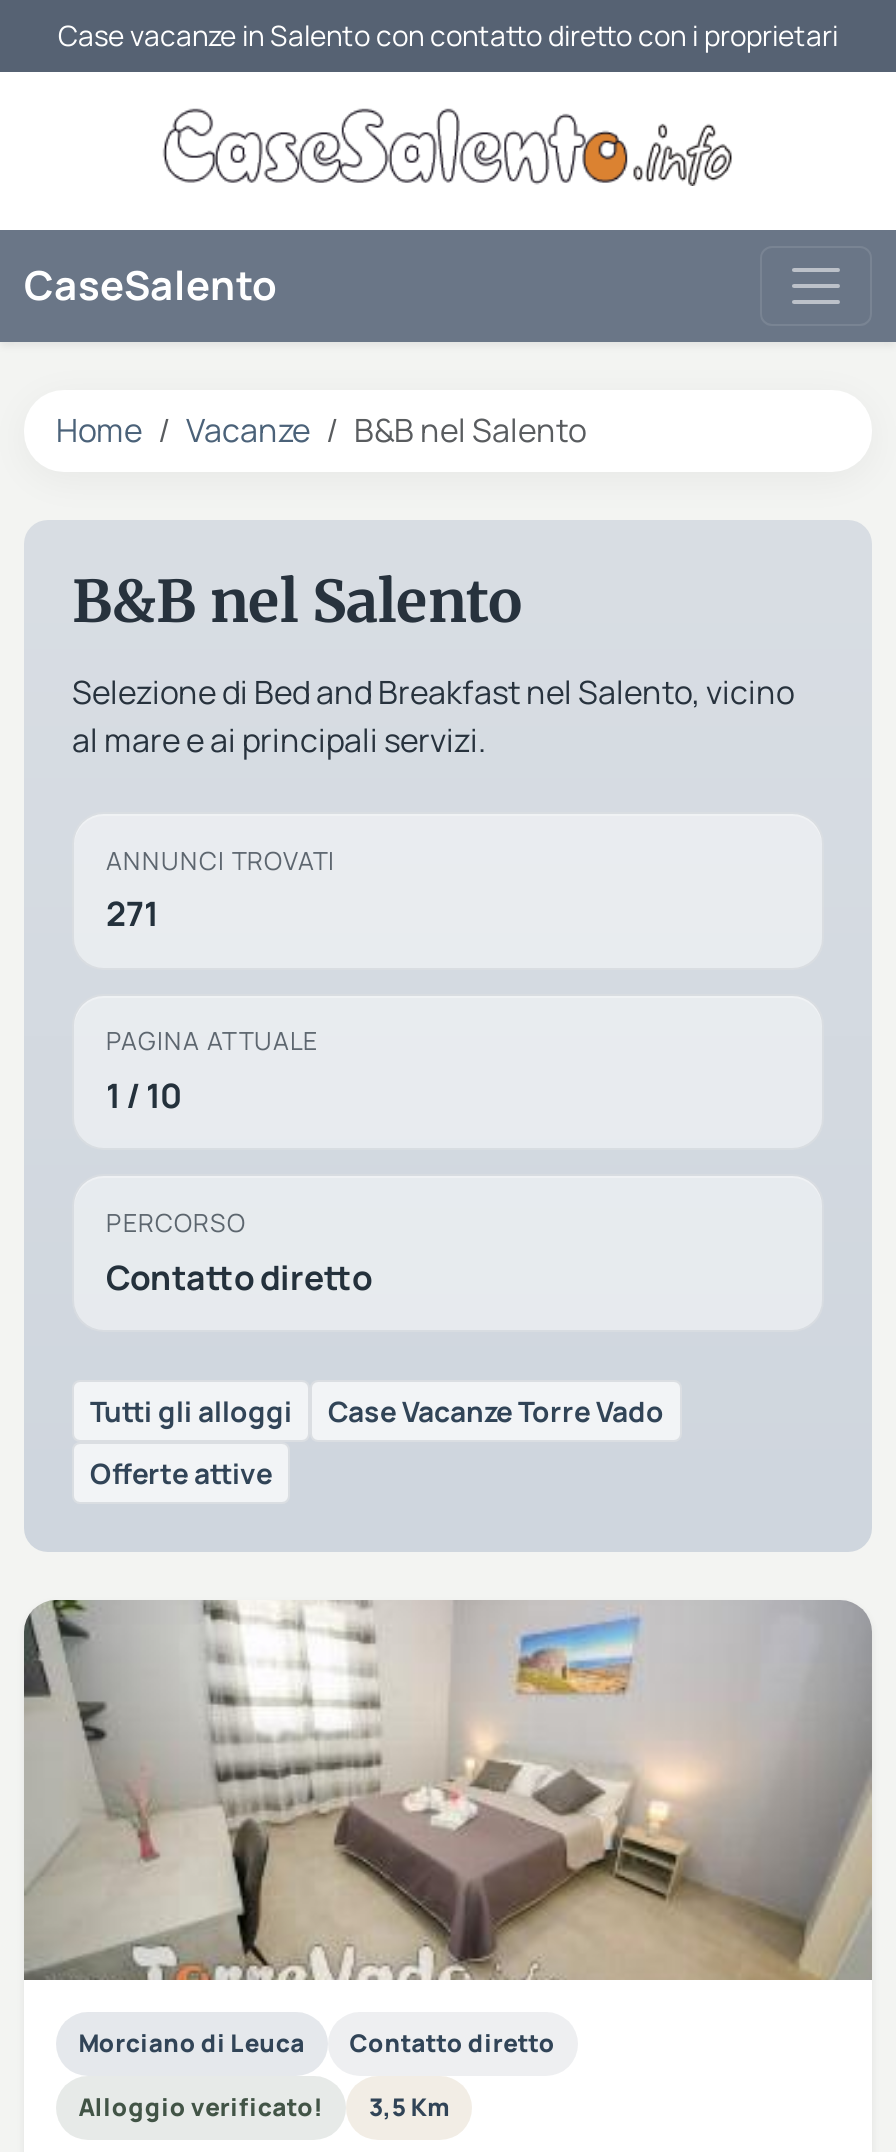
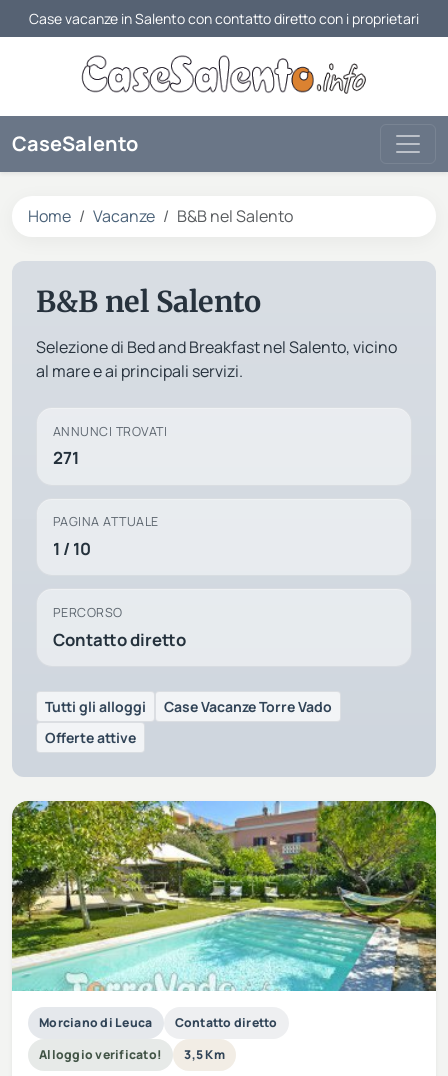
[22,1598,874,1982] [image] -> [12,800,437,992] [image]

